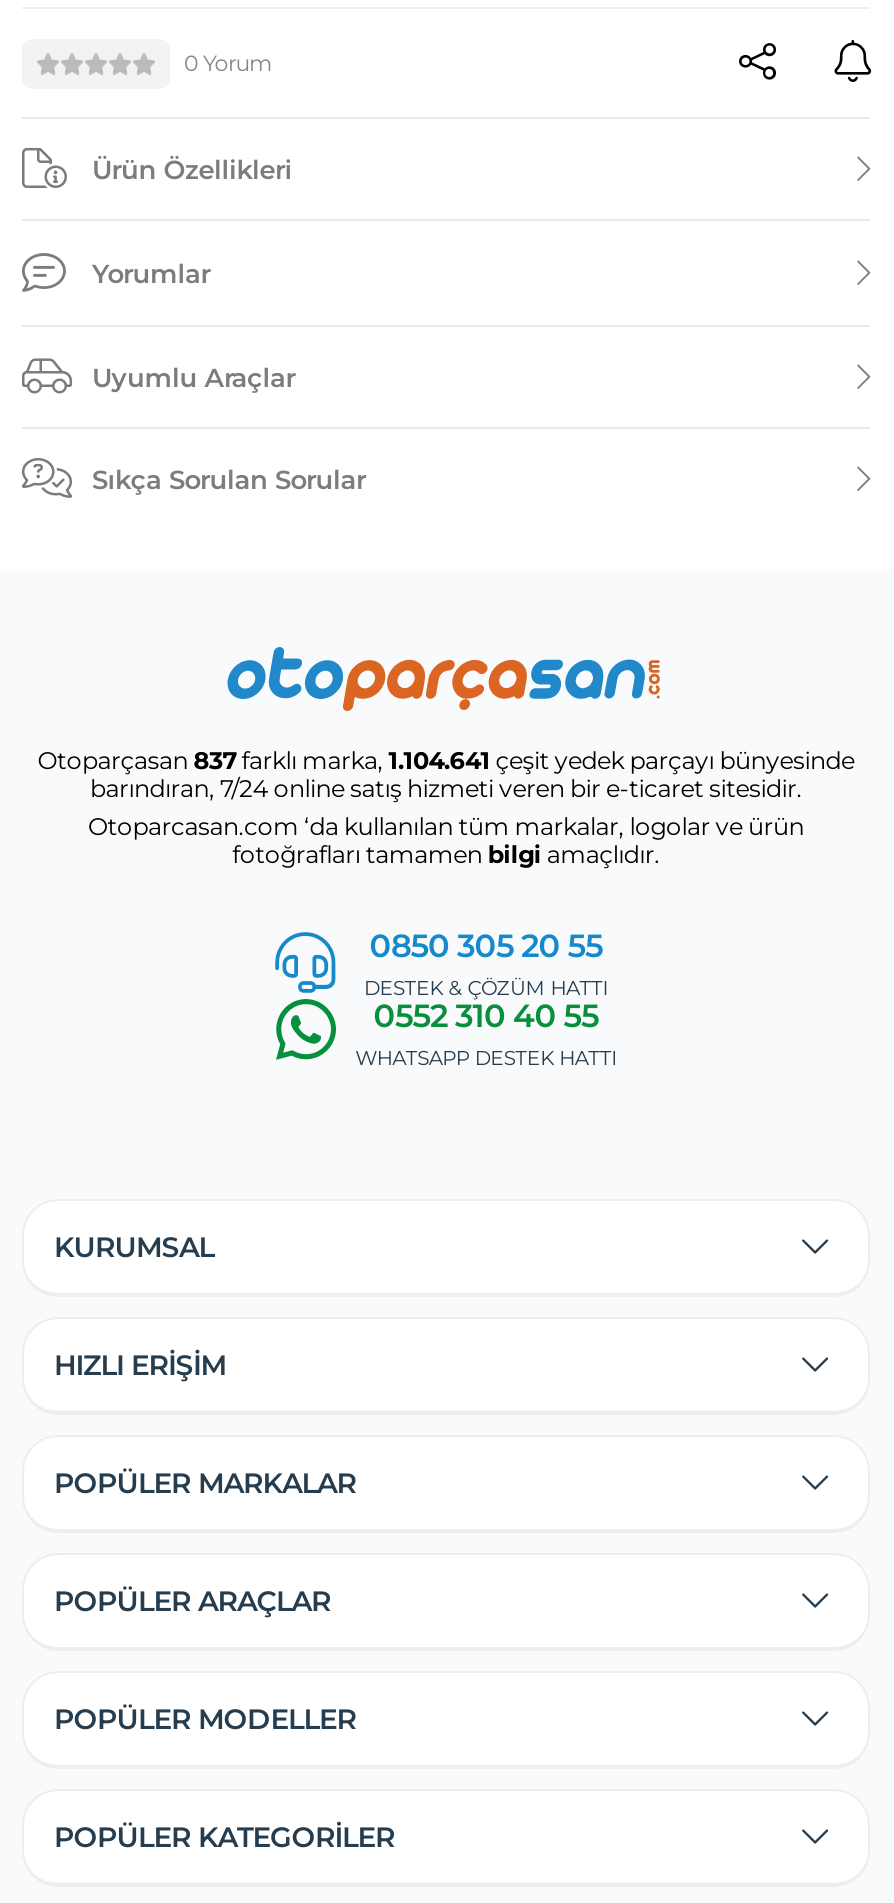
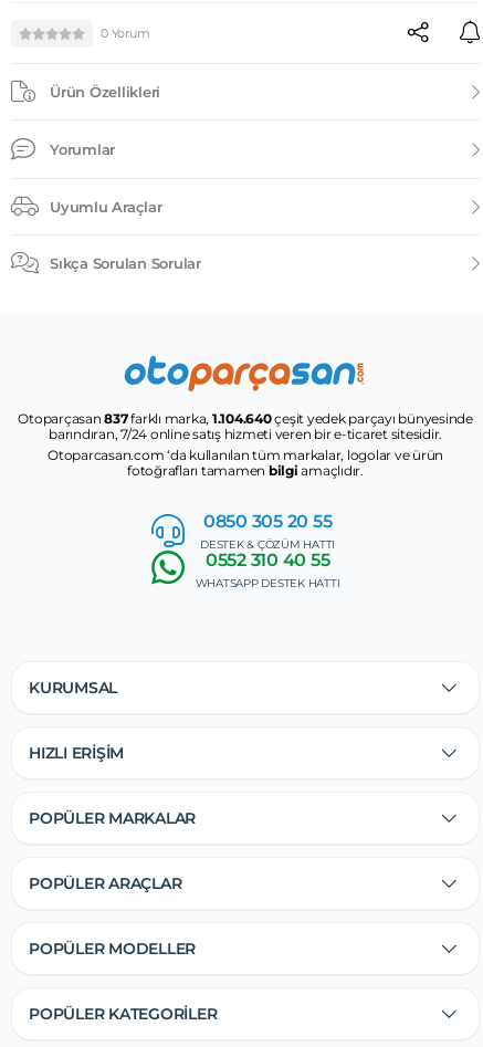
[38,745,854,775] Otoparçasan 837farklı marka, 1.104.641 çeşit yedek parçayı bünyesinde -> [18,410,473,427] Otoparçasan 837farklı marka, 1.104.640 çeşit yedek parçayı bünyesinde

